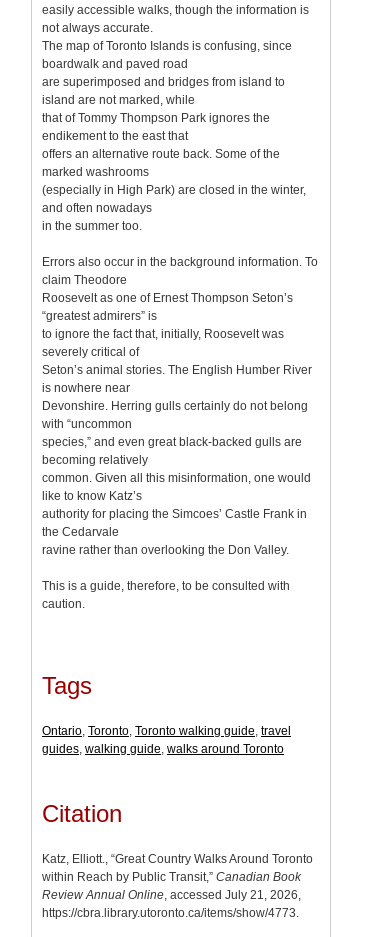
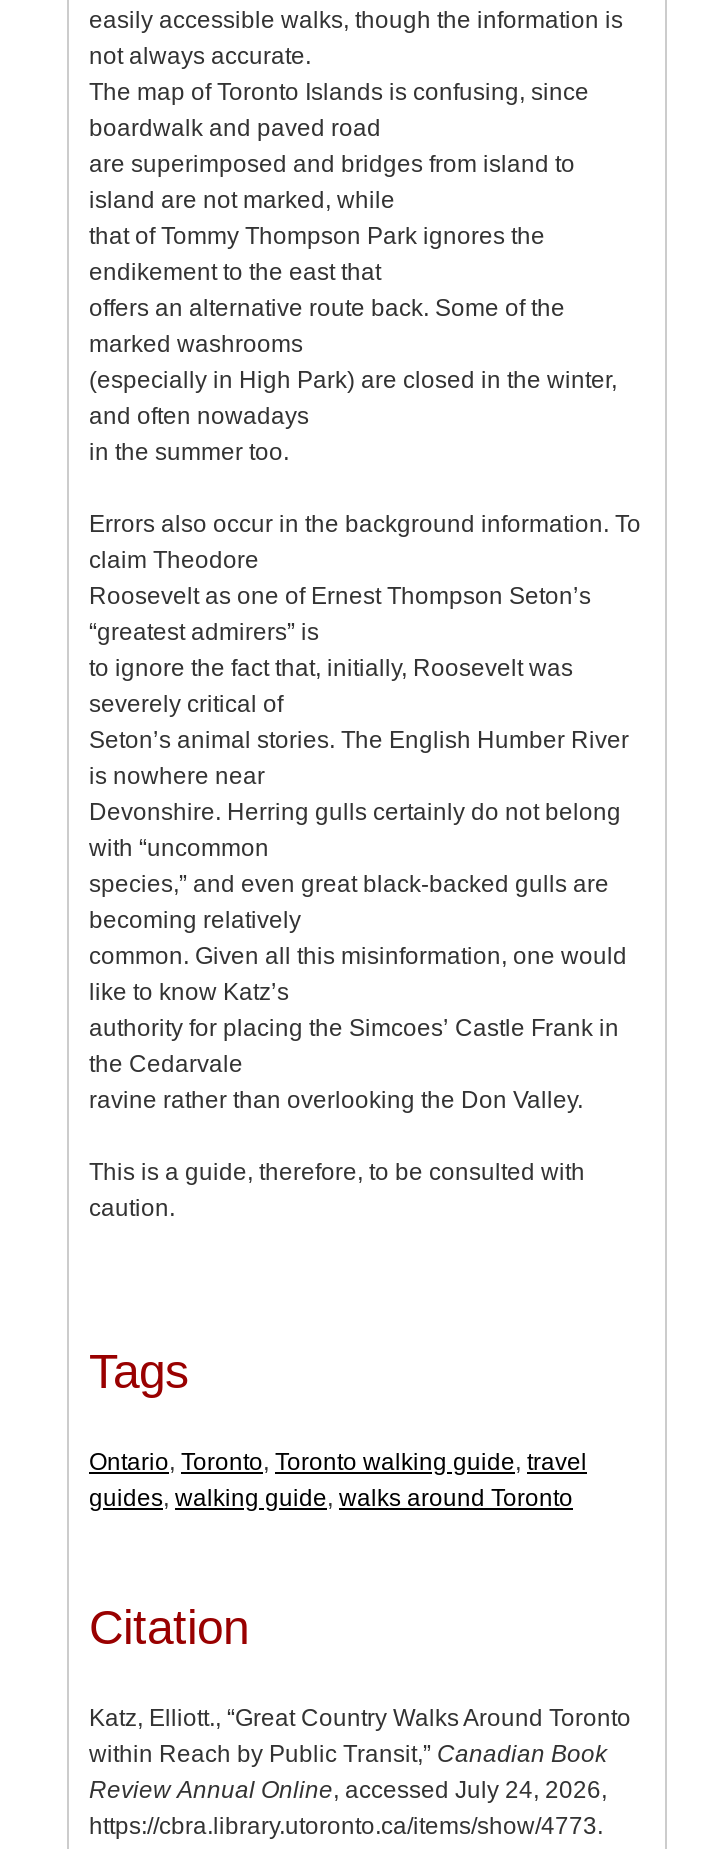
[42,888,301,902] Review Annual Online, accessed July 21, 2026, -> [89,1777,607,1805] Review Annual Online, accessed July 24, 2026,

